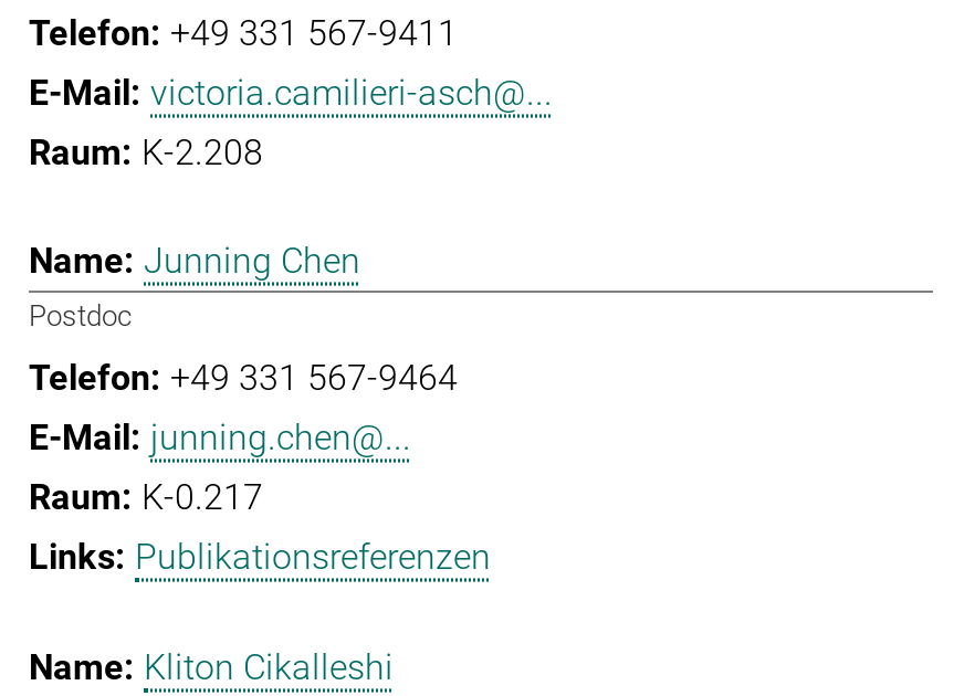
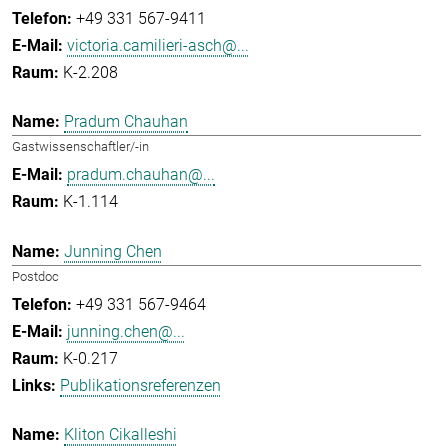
none -> [12,112,215,211] Pradum Chauhan | Gastwissenschaftler/-in | pradum.chauhan@... | K-1.114

